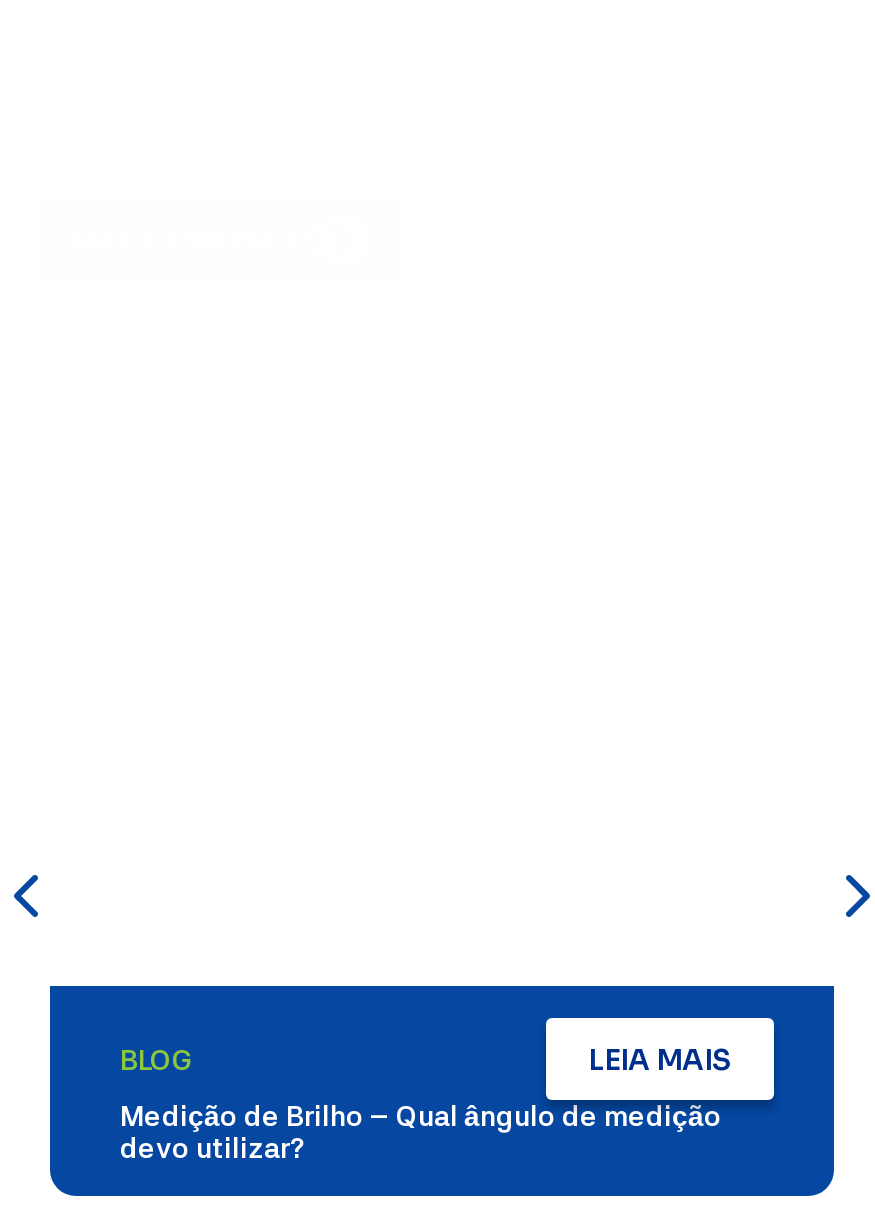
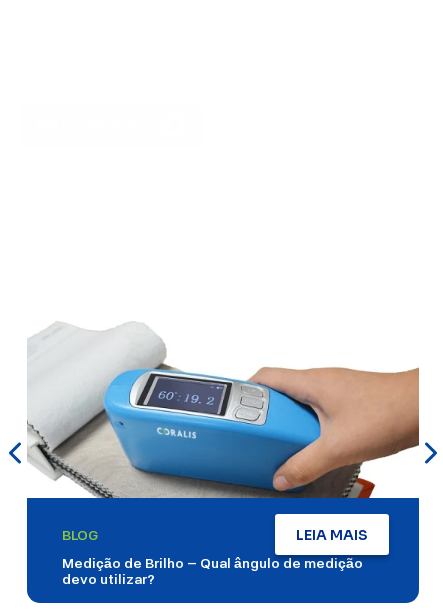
none -> [26,323,420,499] [image]

